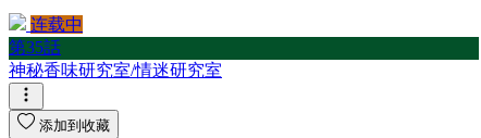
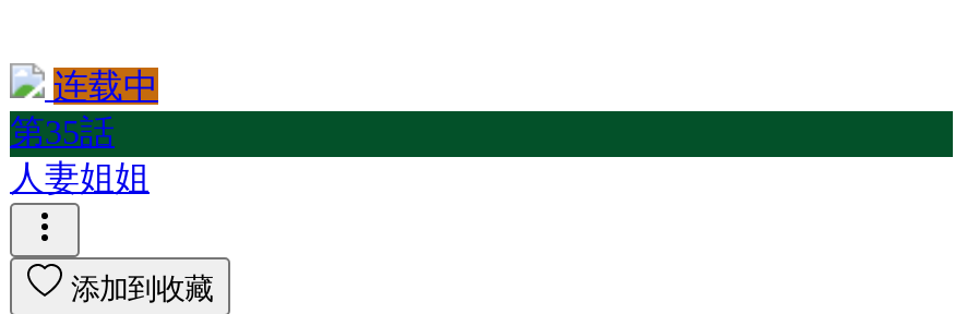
[9,61,222,79] 神秘香味研究室/情迷研究室 -> [10,159,150,196] 人妻姐姐

